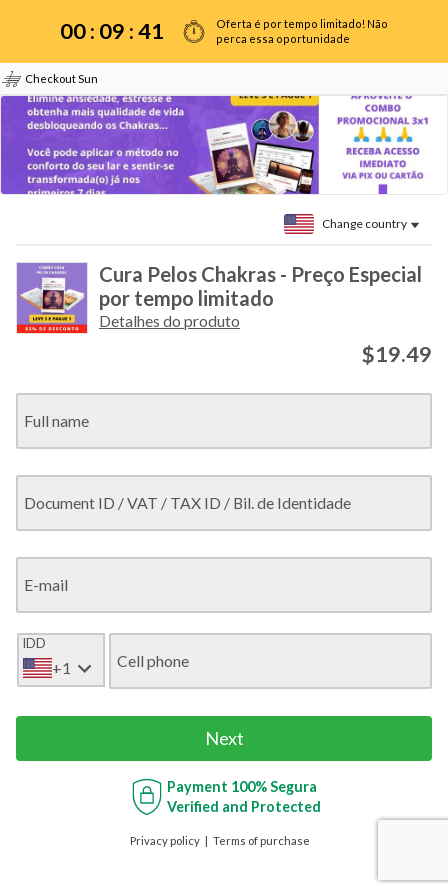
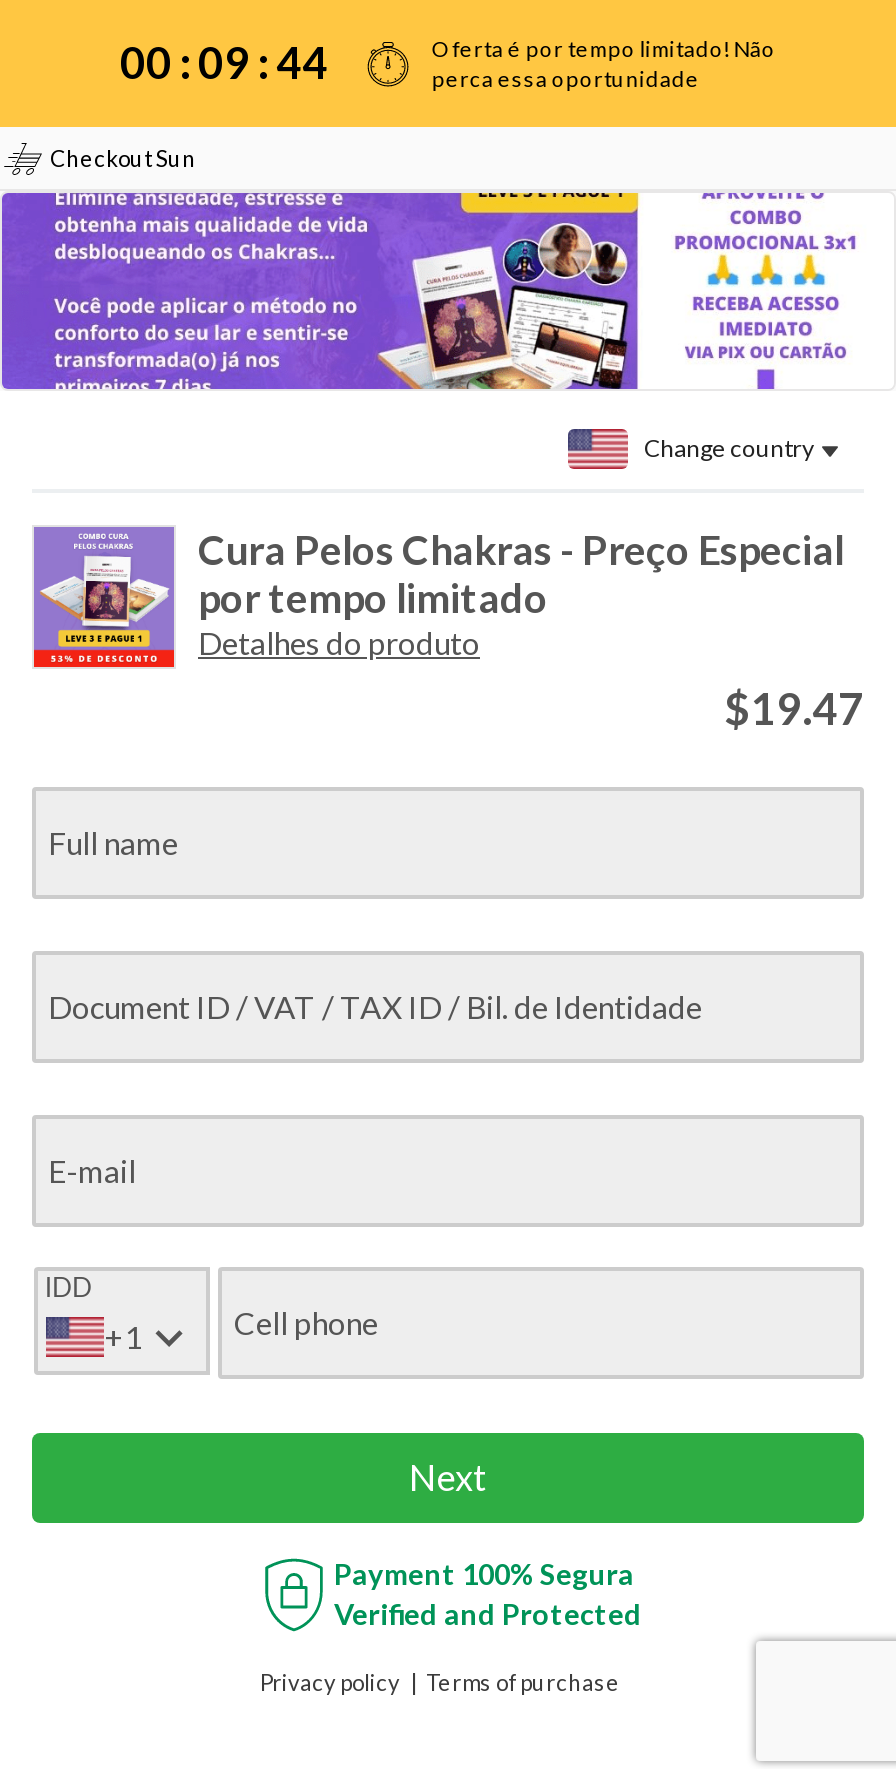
[60,17,164,43] 00 : 09: 41 -> [120,36,328,88] 00 : 09: 44
[362,341,432,367] $19.49 -> [724,683,864,735] $19.47

